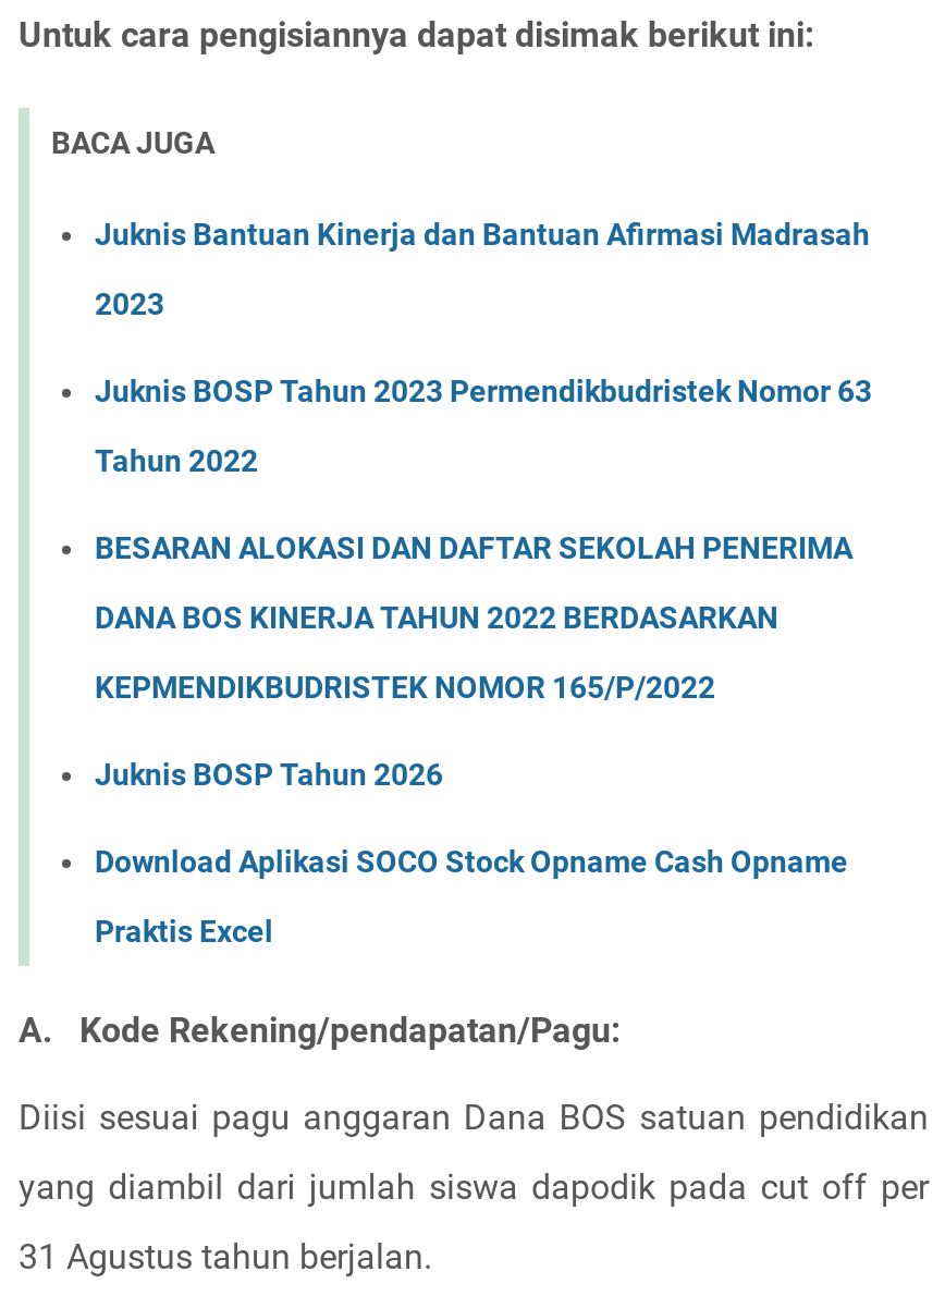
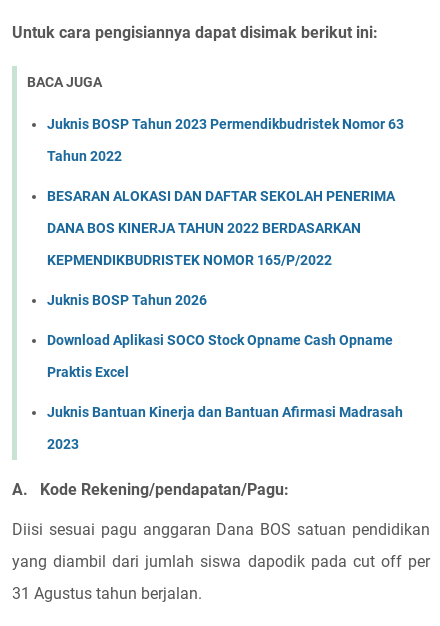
moved [95,216,870,320] -> [47,404,403,452]: Juknis Bantuan Kinerja dan Bantuan Afirmasi Madrasah | 2023
moved [95,373,872,948] -> [47,116,404,380]: Juknis BOSP Tahun 2023 Permendikbudristek Nomor 63 | Tahun 2022 | BESARAN ALOKASI DAN DAFTAR SEKOLAH PENERIMA | DANA BOS KINERJA TAHUN 2022 BERDASARKAN | KEPMENDIKBUDRISTEK NOMOR 165/P/2022 | Juknis BOSP Tahun 2026 | Download Aplikasi SOCO Stock Opname Cash Opname | Praktis Excel

